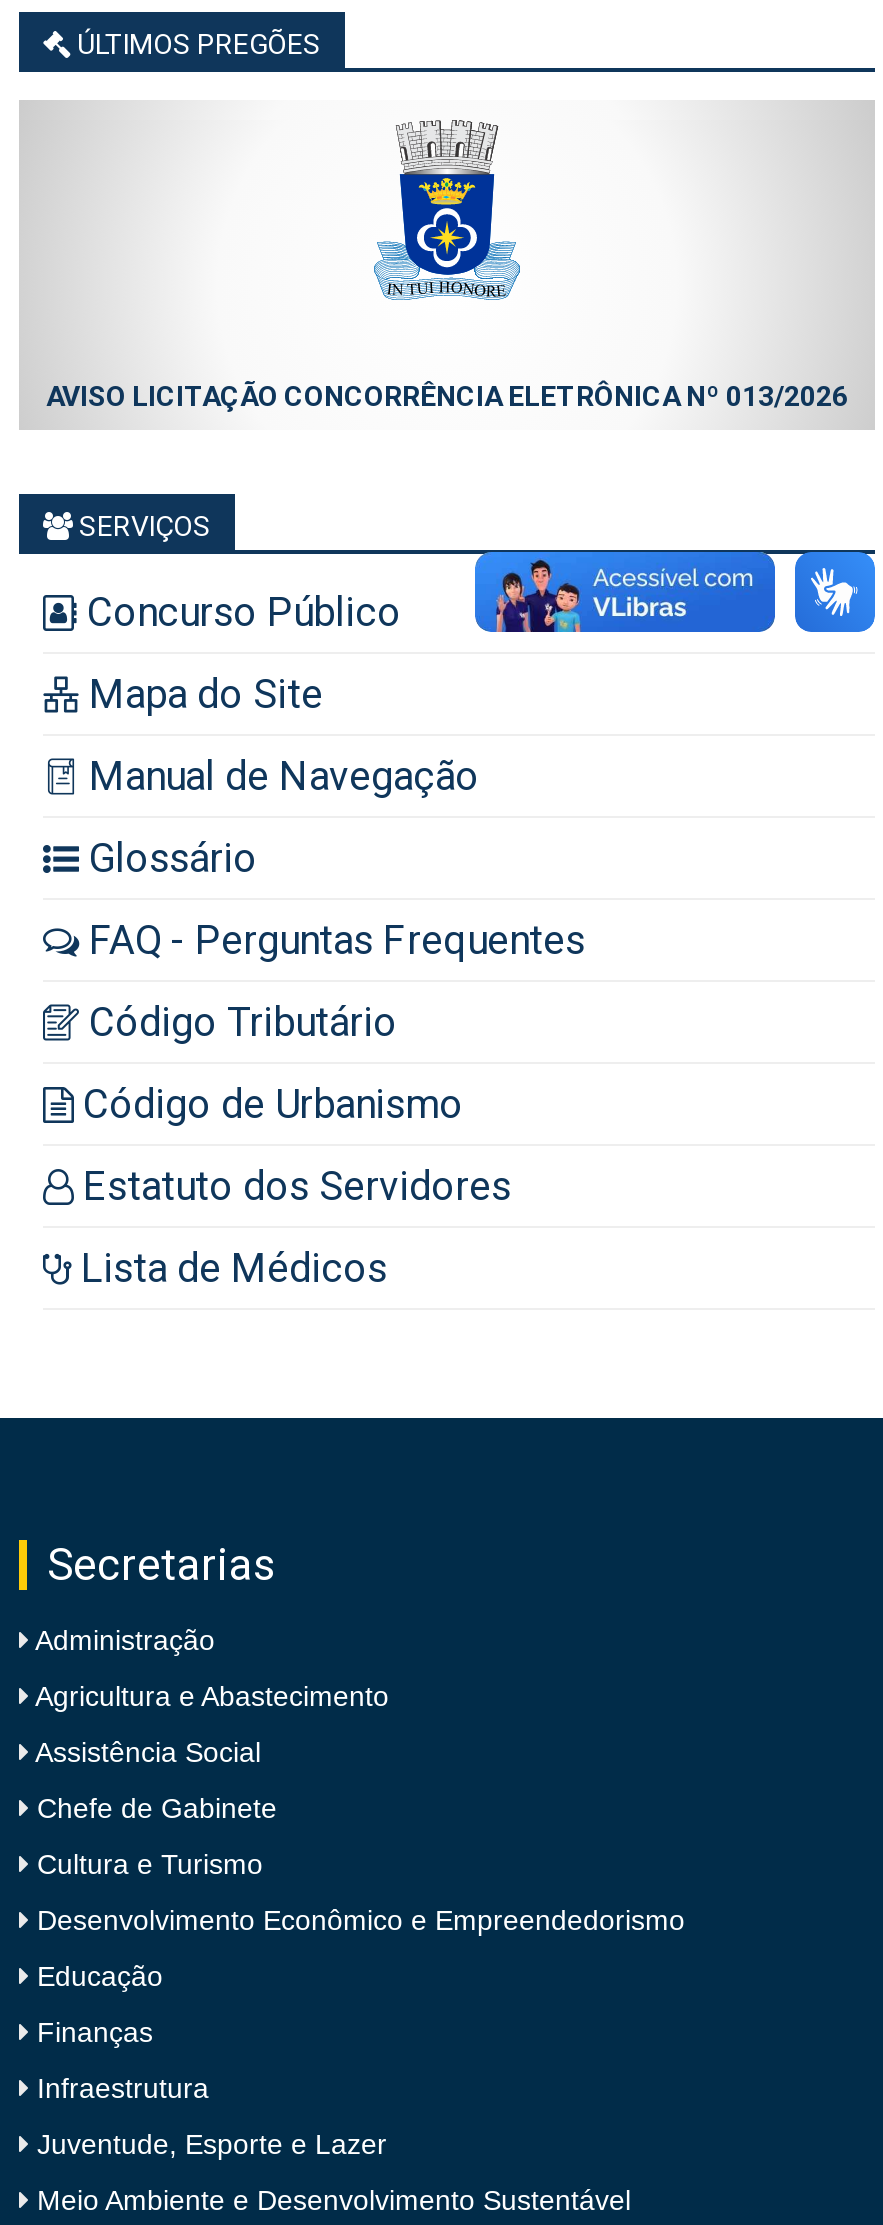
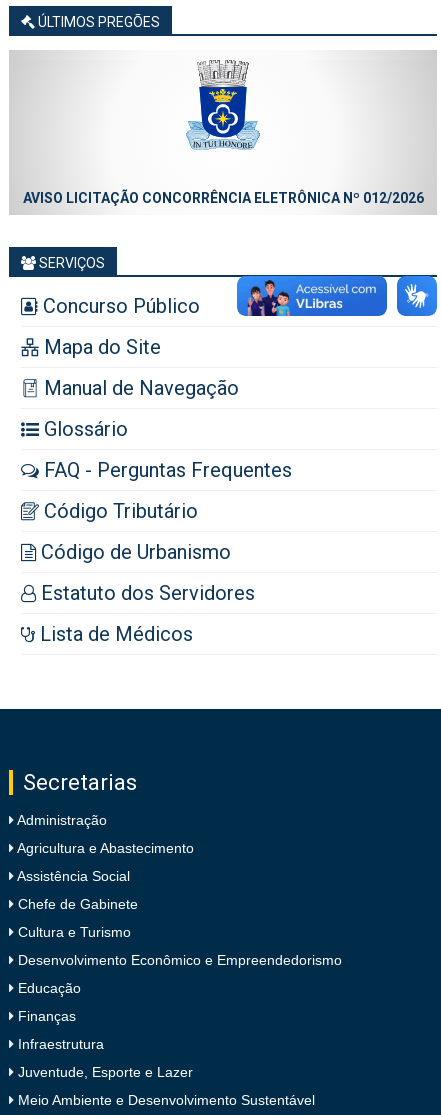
[46,380,848,412] AVISO LICITAÇÃO CONCORRÊNCIA ELETRÔNICA Nº 013/2026 -> [22,190,423,206] AVISO LICITAÇÃO CONCORRÊNCIA ELETRÔNICA Nº 012/2026

